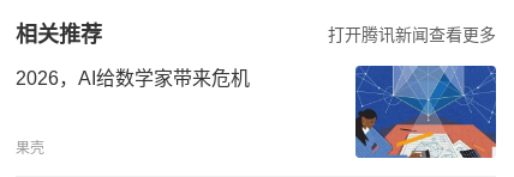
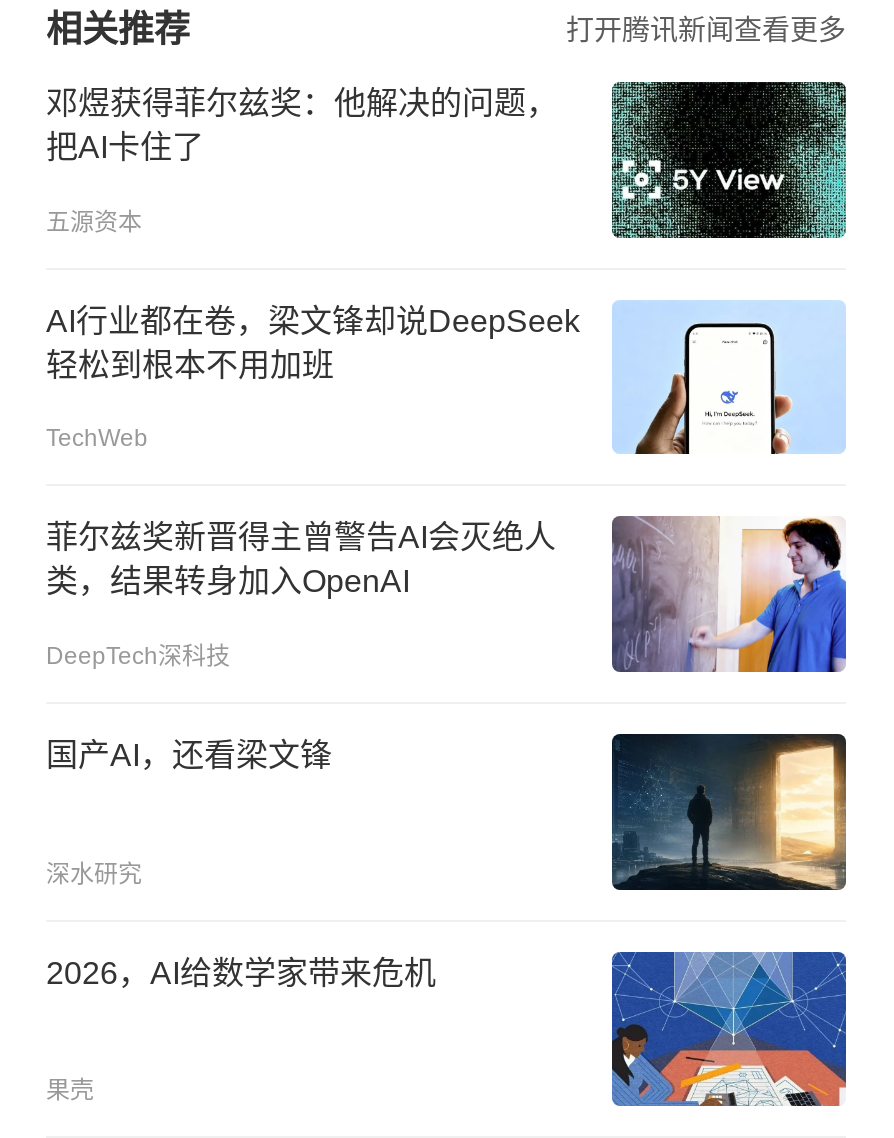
none -> [46,79,848,772] [image] | 邓煜获得菲尔兹奖：他解决的问题， | 把AI卡住了 | 五源资本 | AI行业都在卷，梁文锋却说DeepSeek | 轻松到根本不用加班 | TechWeb | 菲尔兹奖新晋得主曾警告AI会灭绝人 | 类，结果转身加入OpenAI | DeepTech深科技 | 国产AI，还看梁文锋
none -> [46,859,142,887] 深水研究
none -> [610,513,848,673] [image]
none -> [610,731,848,891] [image]
none -> [612,299,846,455] [image]

